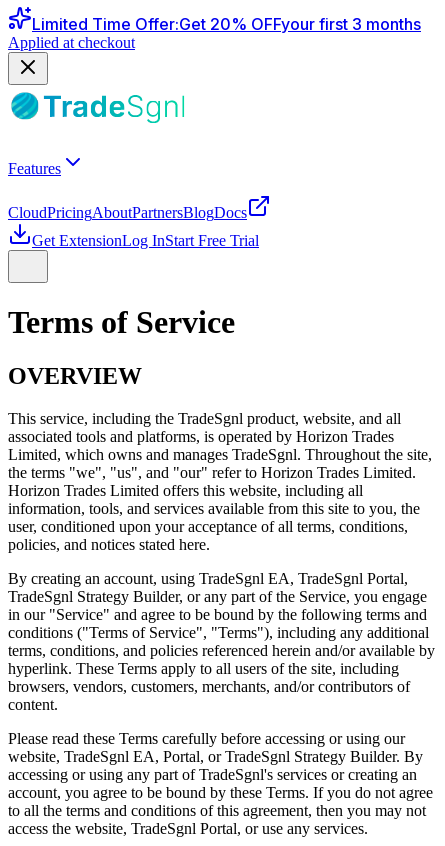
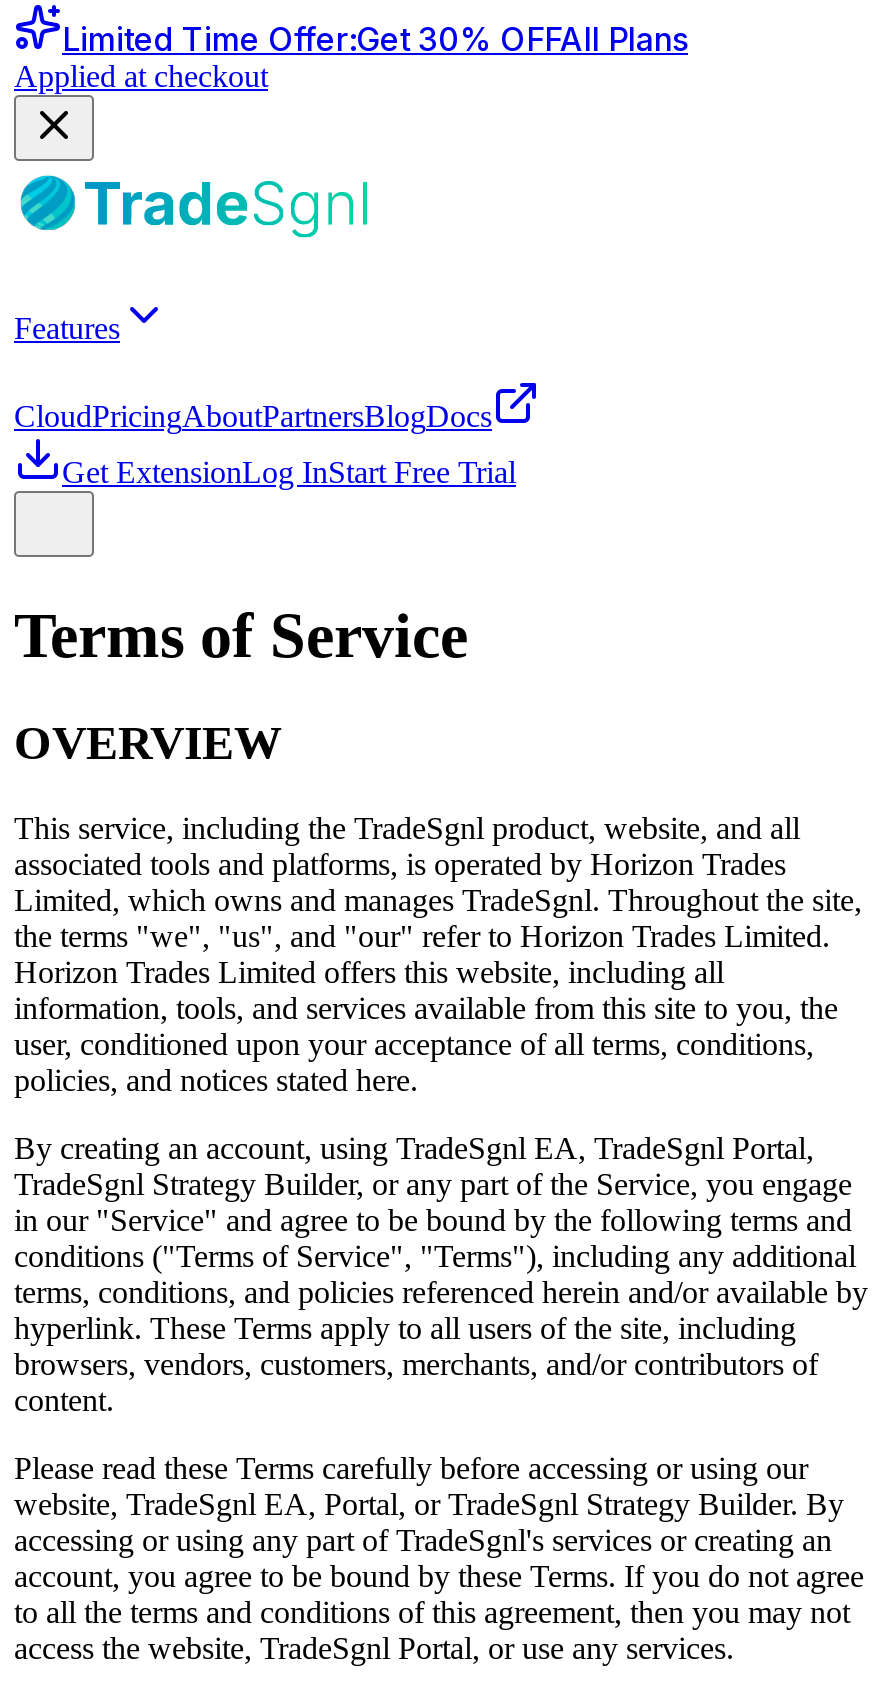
[32,14,421,34] Limited Time Offer:Get 20% OFFyour first 3 months -> [62,19,688,59] Limited Time Offer:Get 30% OFFAll Plans

